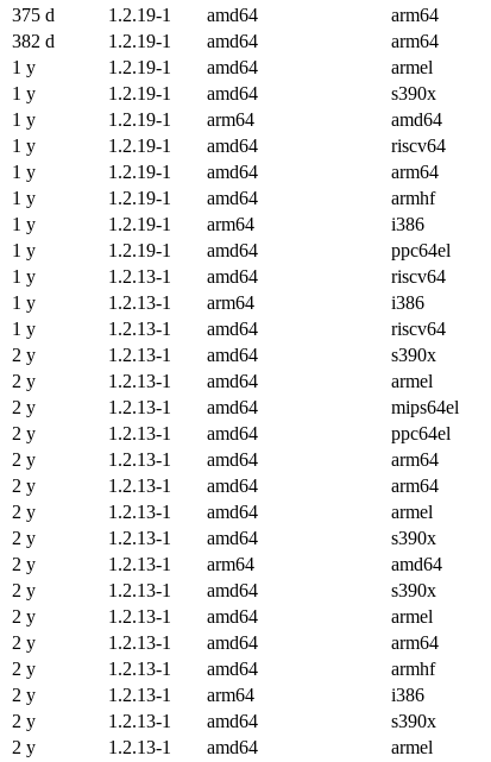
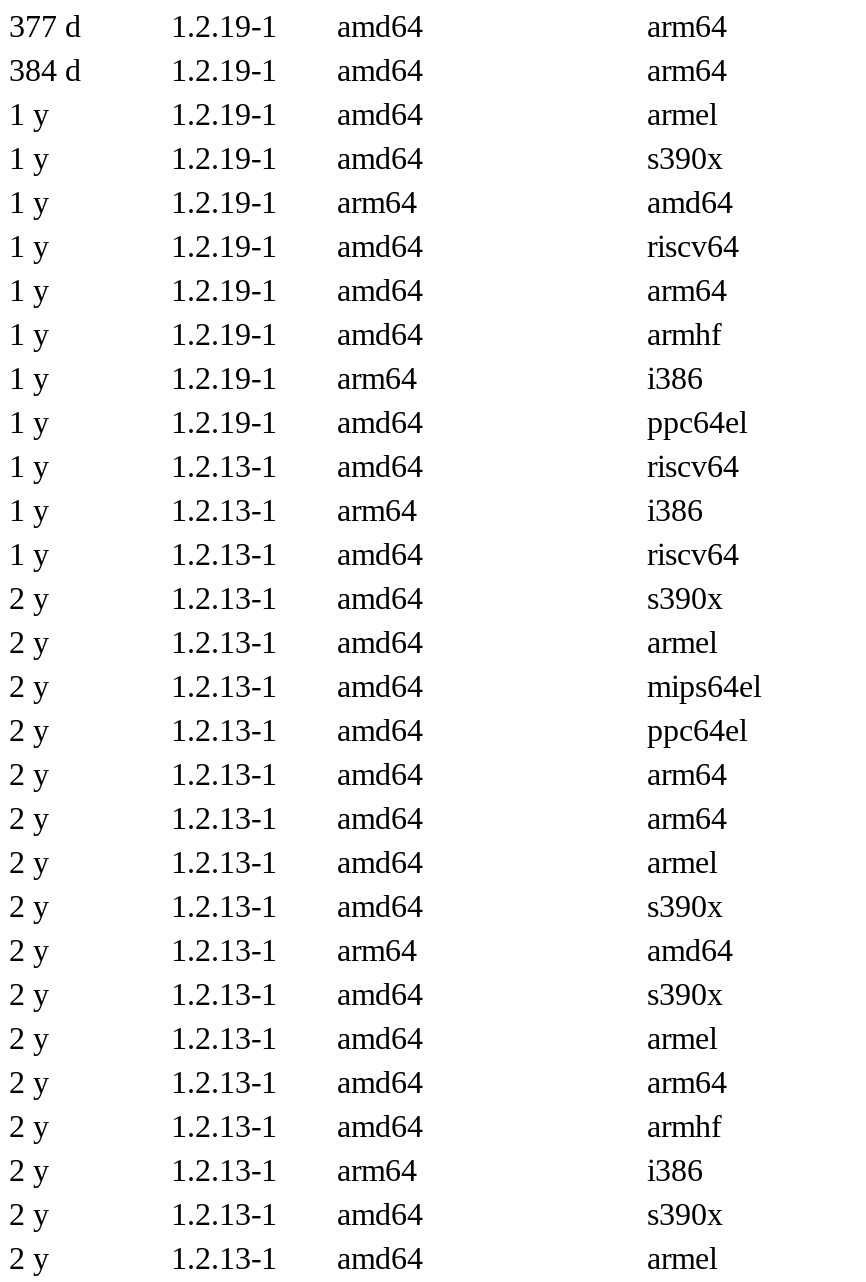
[12,5,55,25] 375 d -> [9,9,81,43] 377 d
[12,31,55,52] 382 d -> [9,53,81,87] 384 d

